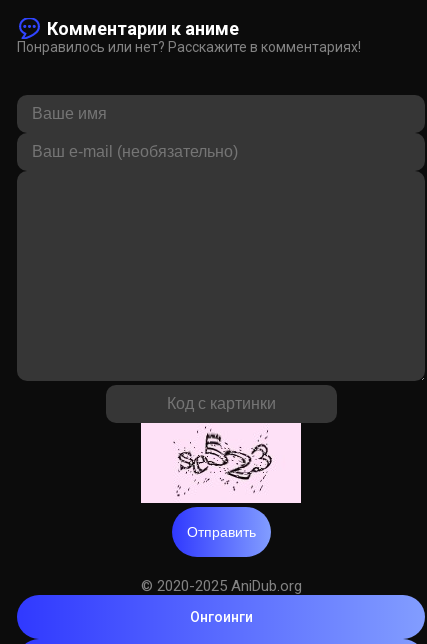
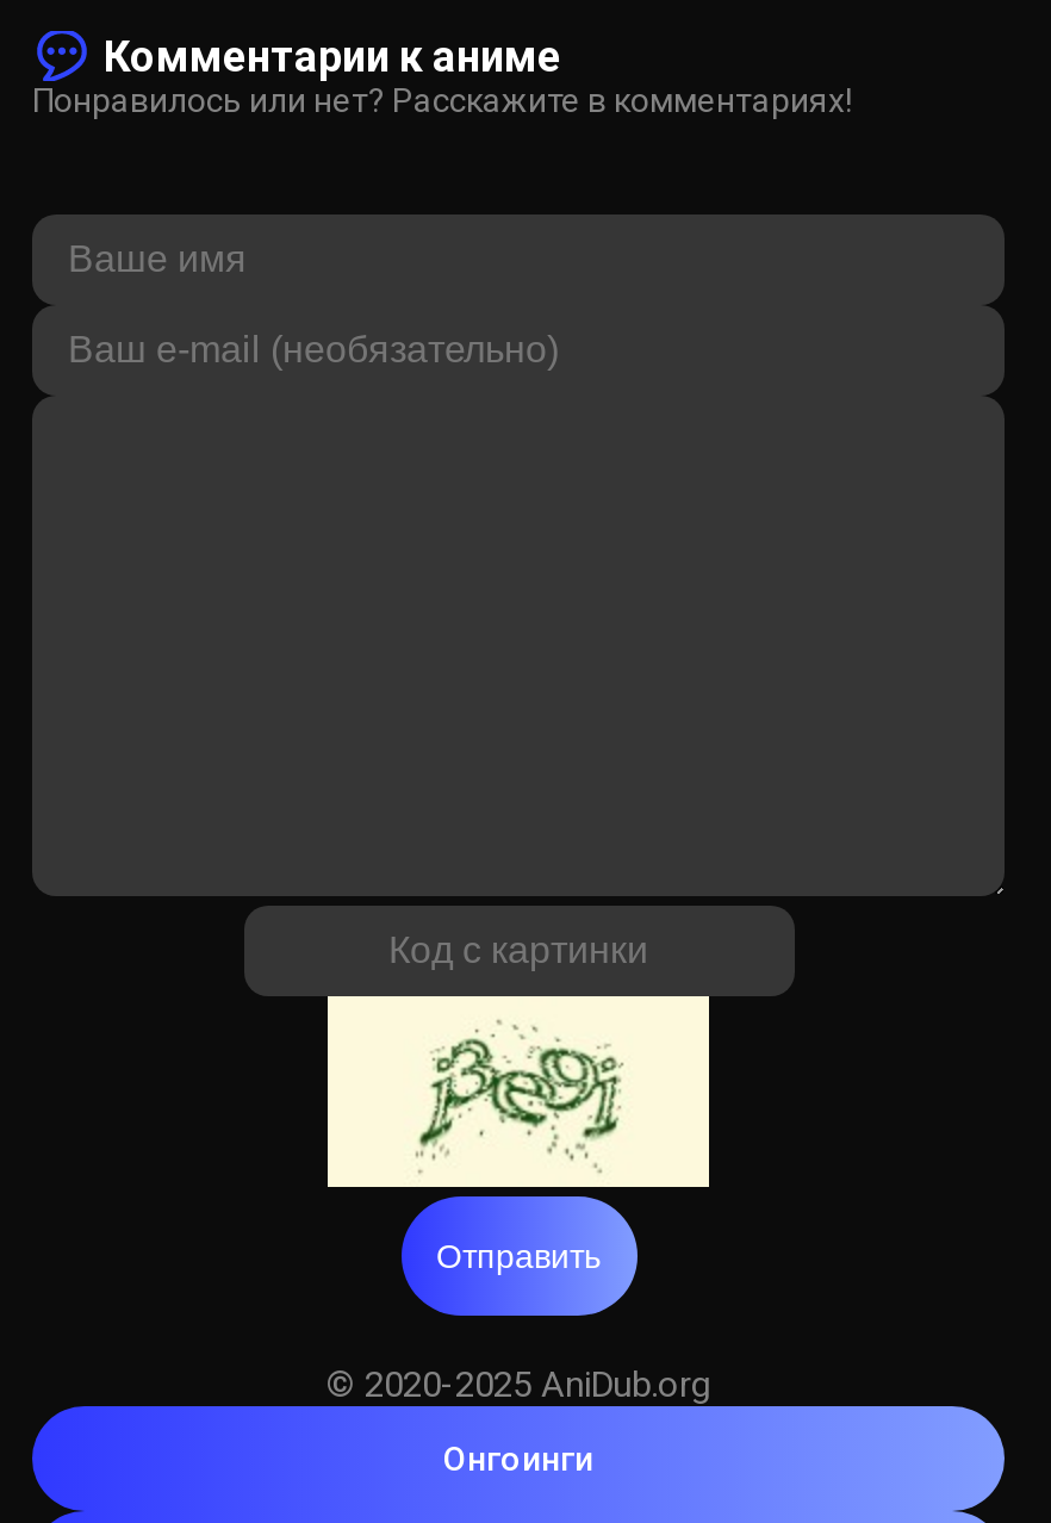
[172,425,274,498] [image] -> [404,1001,642,1177] [image]

